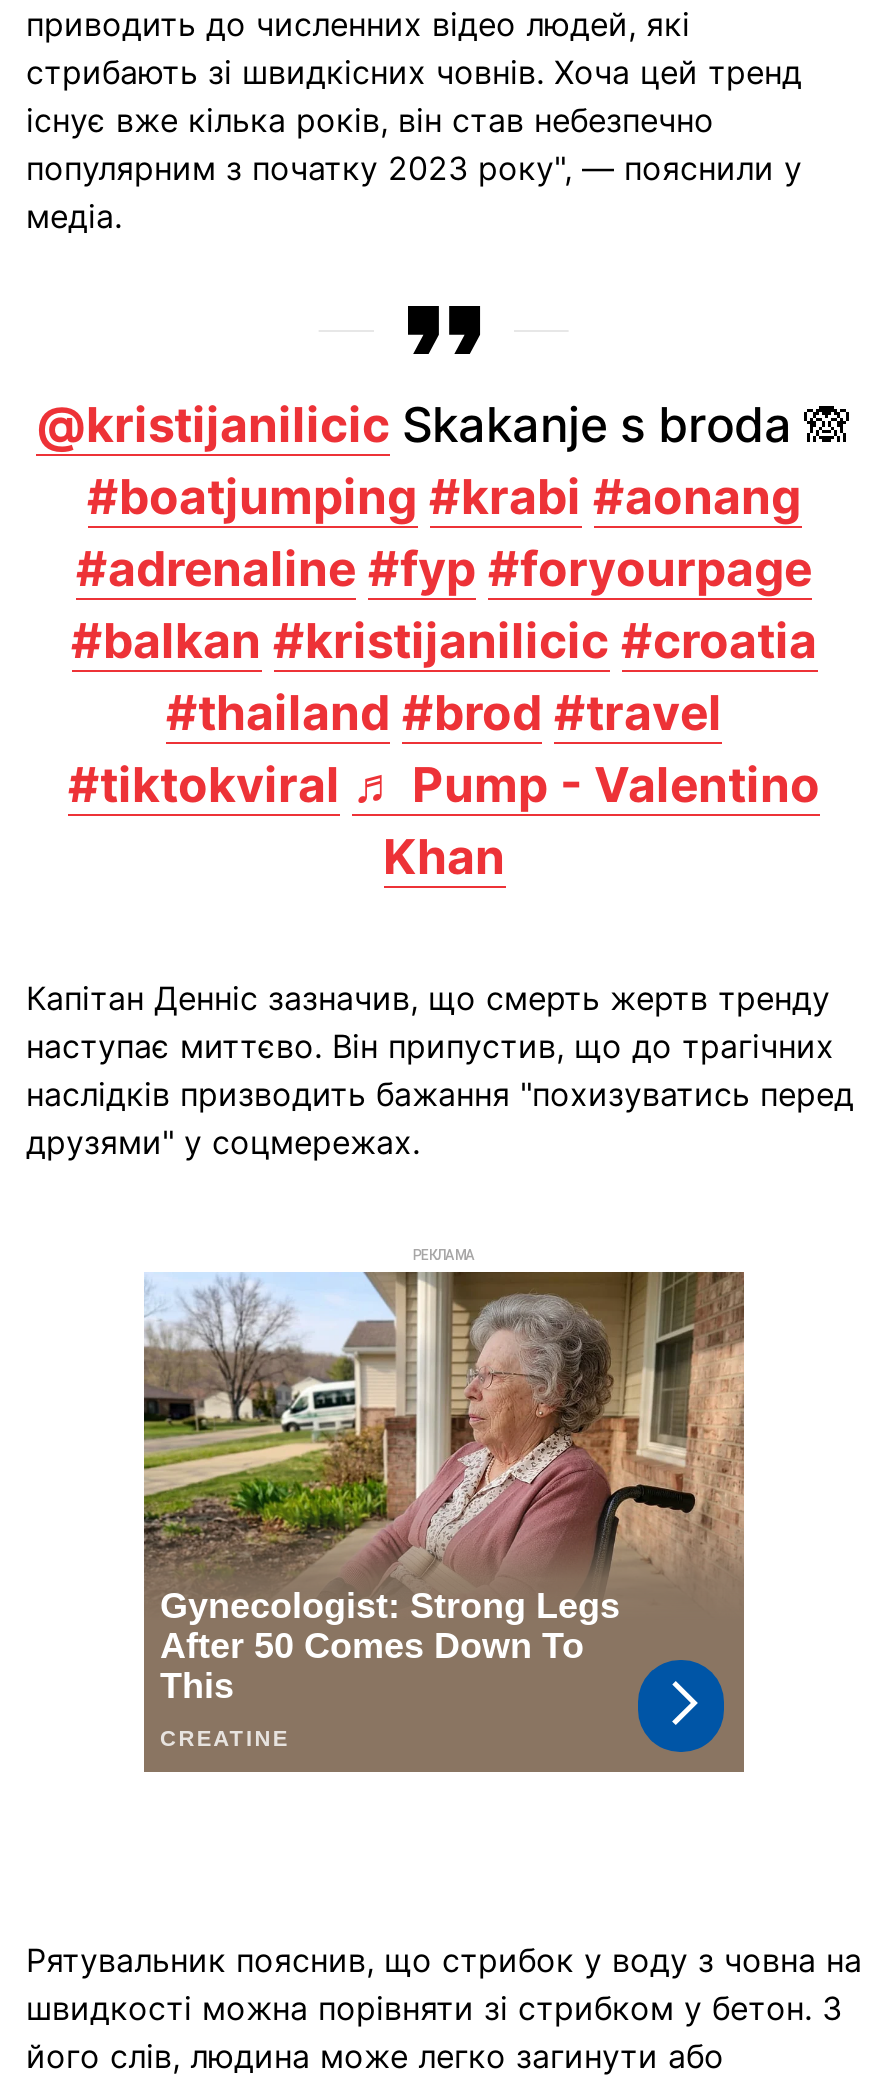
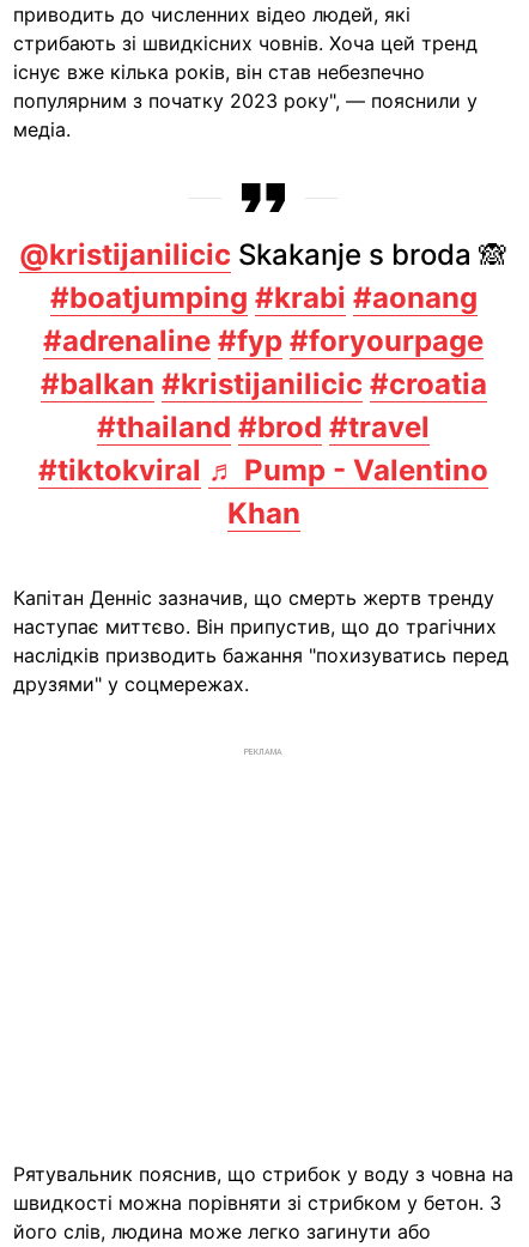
[142,1270,746,1774] [image] -> none

